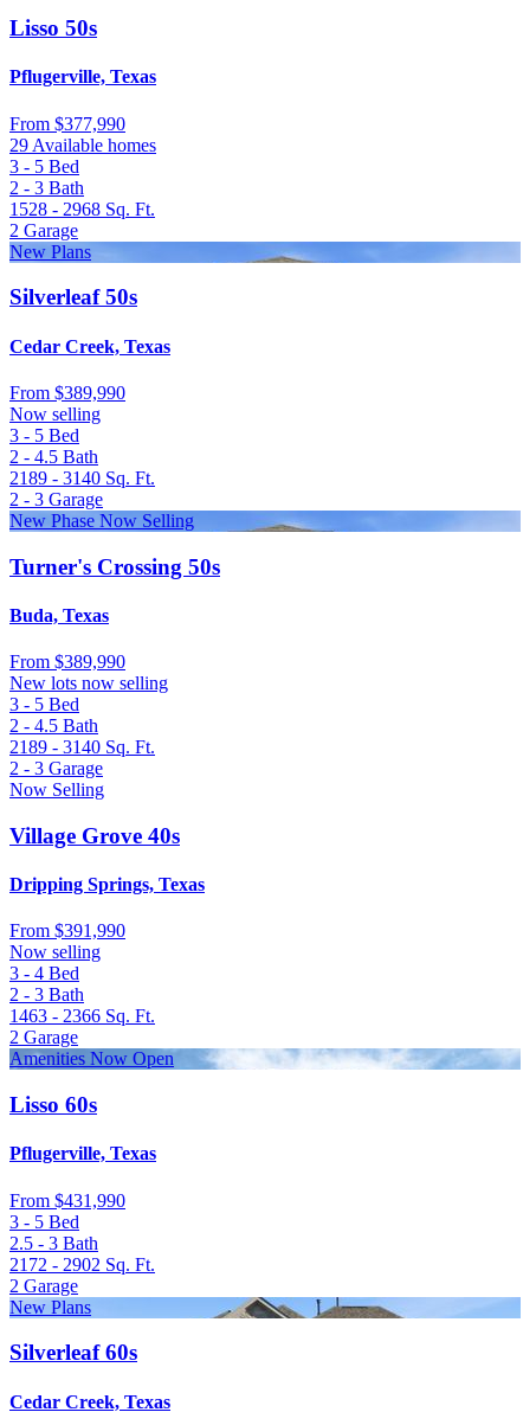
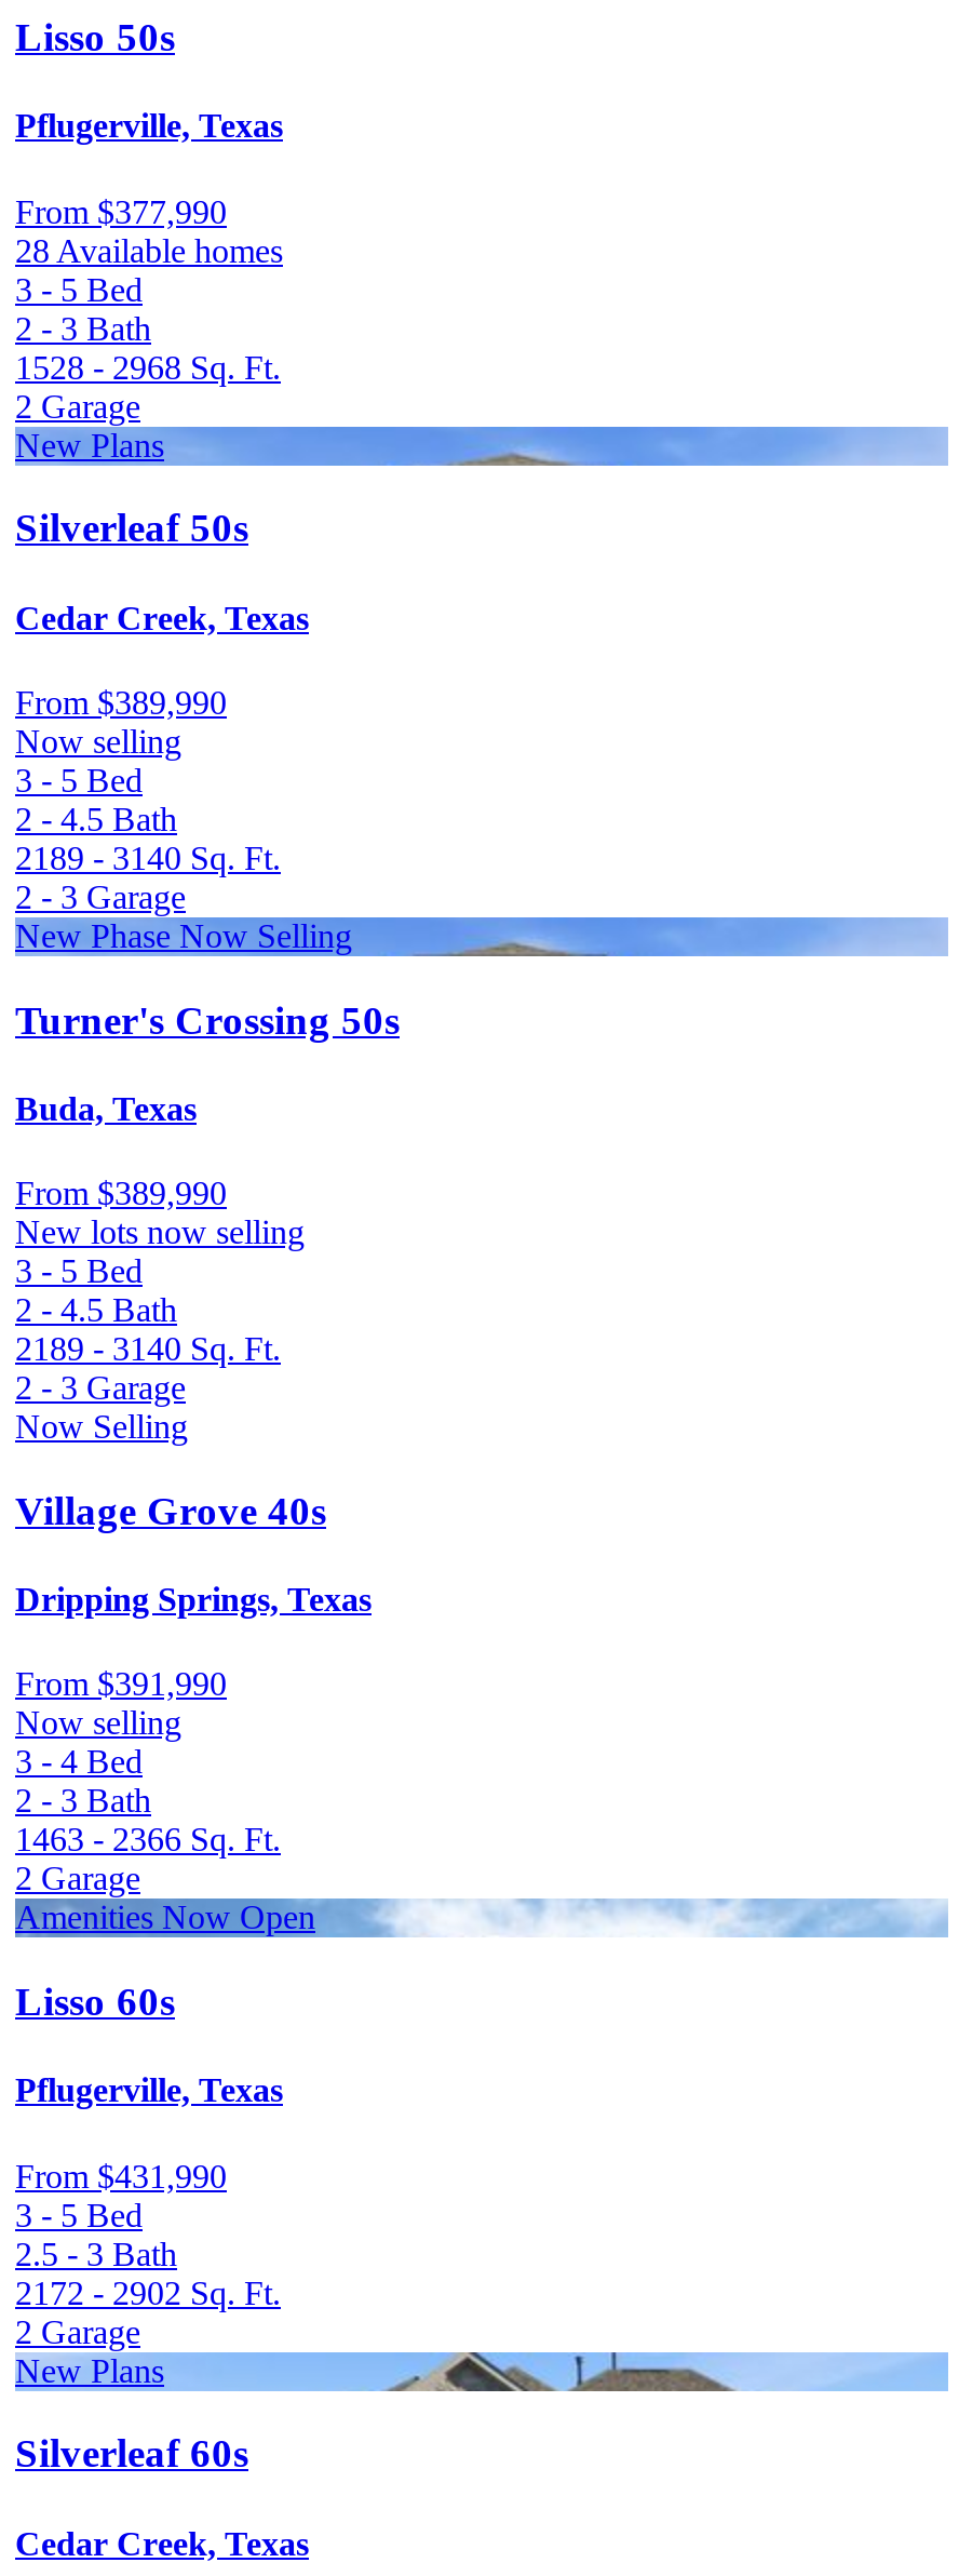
[9,135,156,155] 29 Available homes -> [15,232,283,268] 28 Available homes

